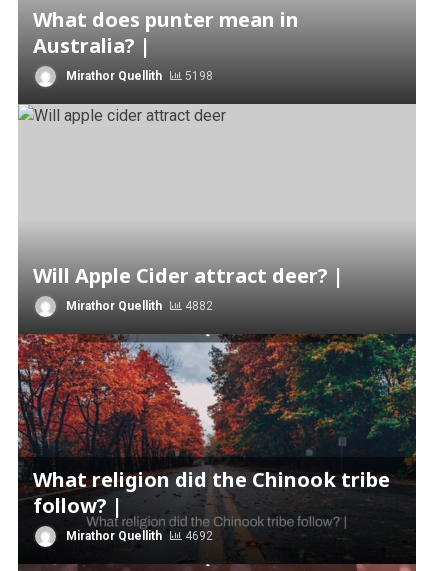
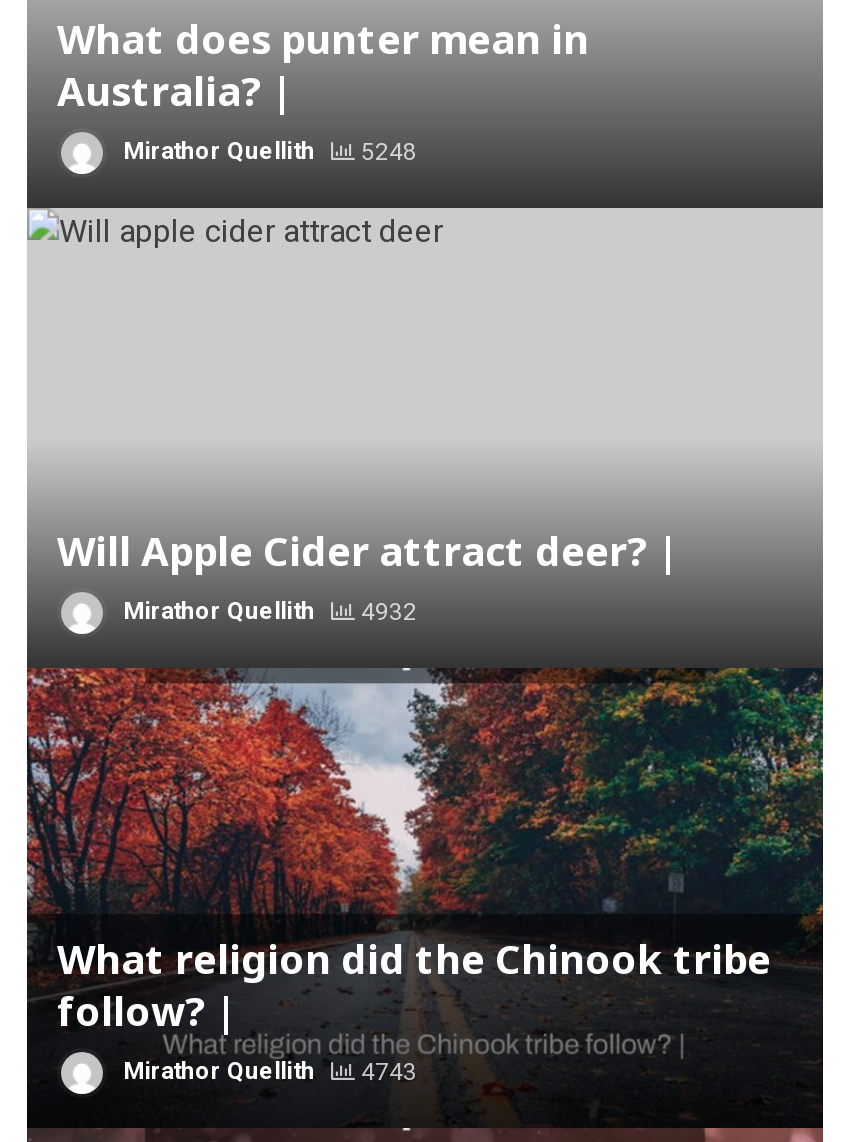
[63,69,213,83] Mirathor Quellith 5198 -> [117,137,417,165] Mirathor Quellith 5248
[63,299,213,313] Mirathor Quellith 4882 -> [117,597,417,625] Mirathor Quellith 4932
[63,529,213,543] Mirathor Quellith 4692 -> [117,1057,417,1085] Mirathor Quellith 4743

